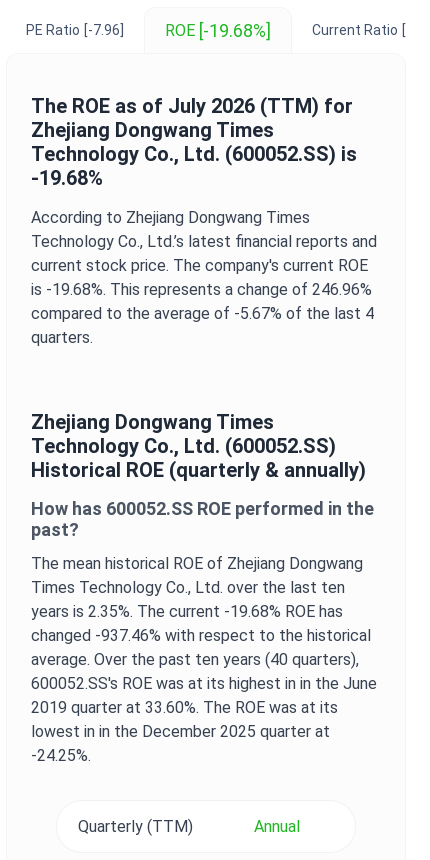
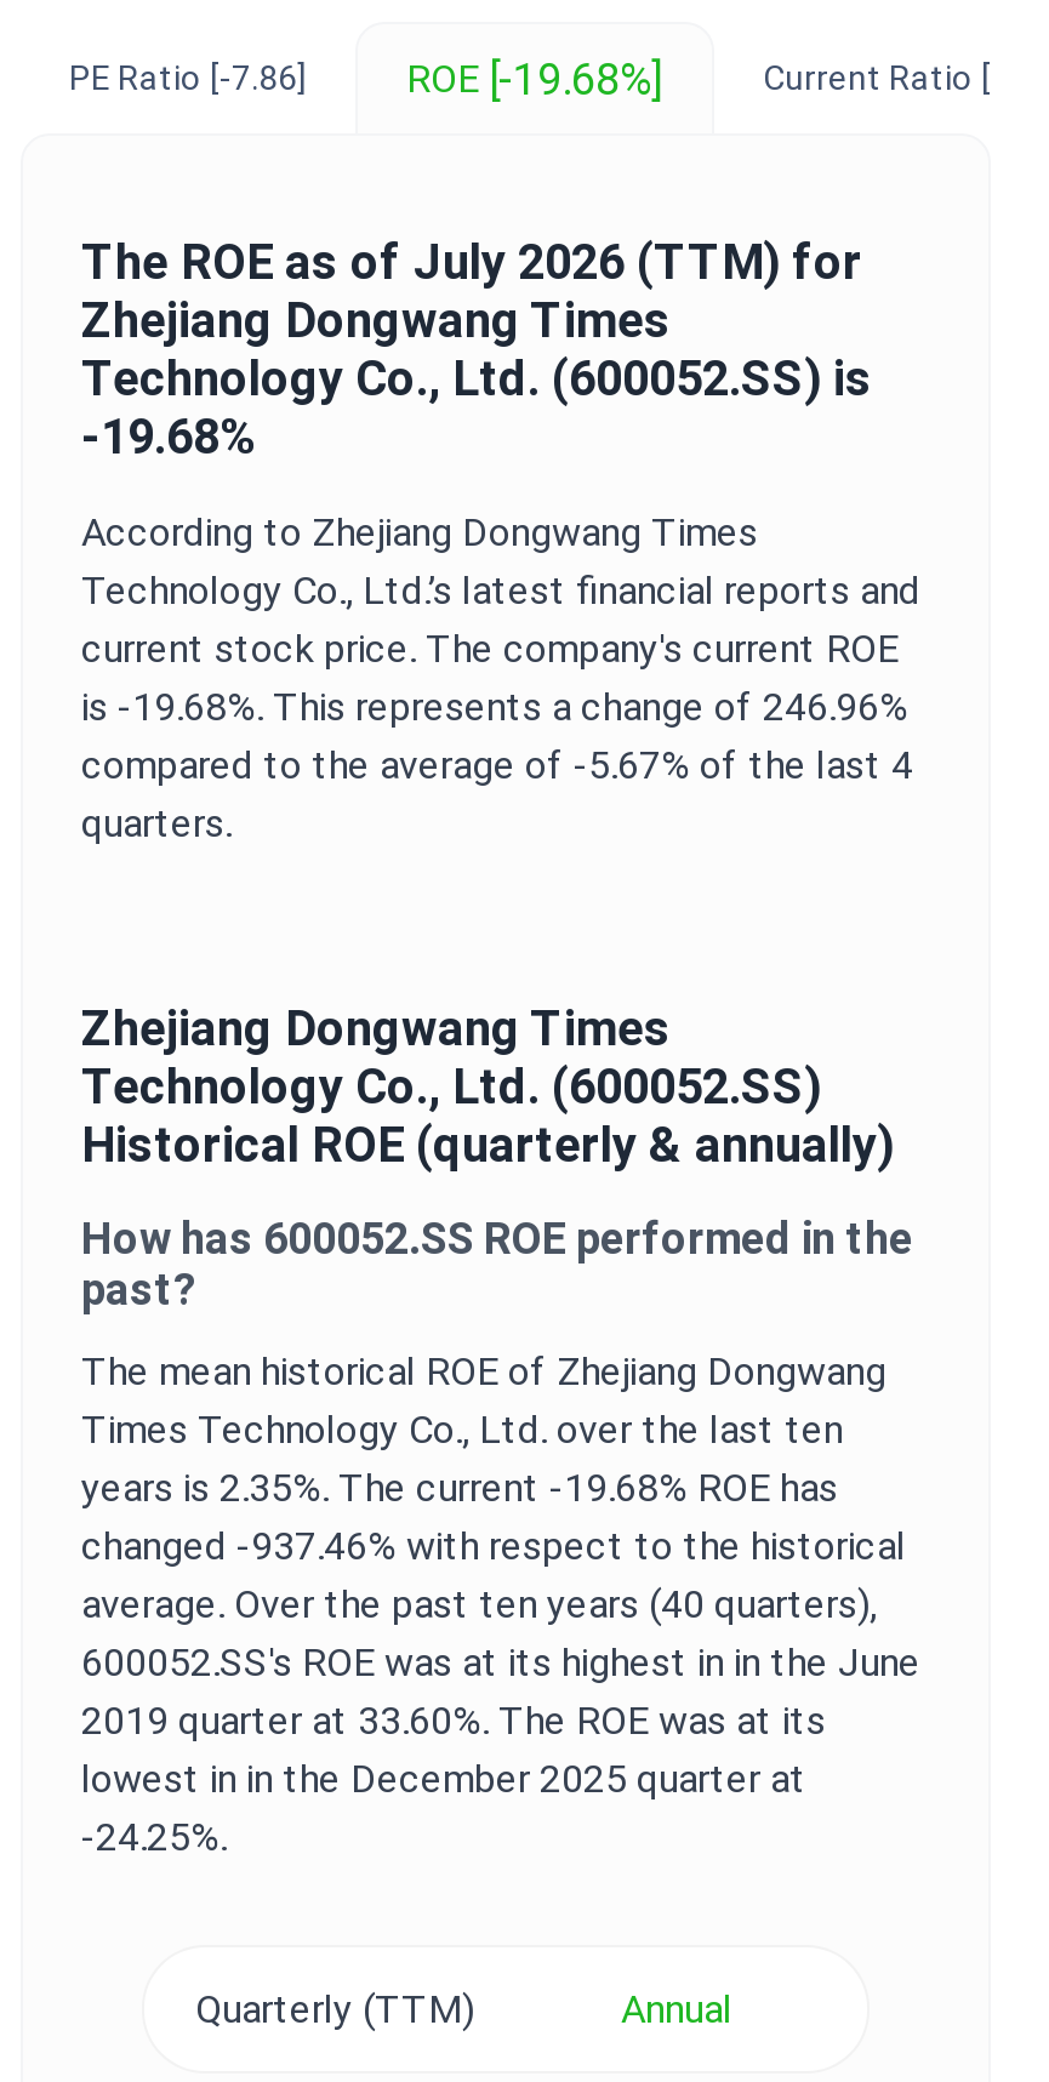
[26,22,124,38] PE Ratio [-7.96] -> [69,58,307,97] PE Ratio [-7.86]

